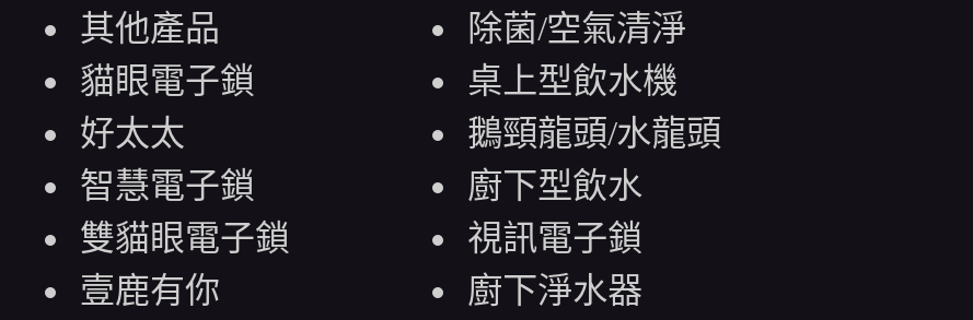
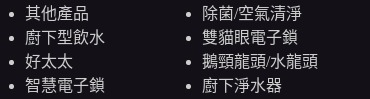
[80,63,678,100] 貓眼電子鎖 | 桌上型飲水機 -> none
moved [80,168,643,257] -> [25,29,298,46]: 廚下型飲水 | 雙貓眼電子鎖
[80,220,643,310] 視訊電子鎖 | 壹鹿有你 -> none

